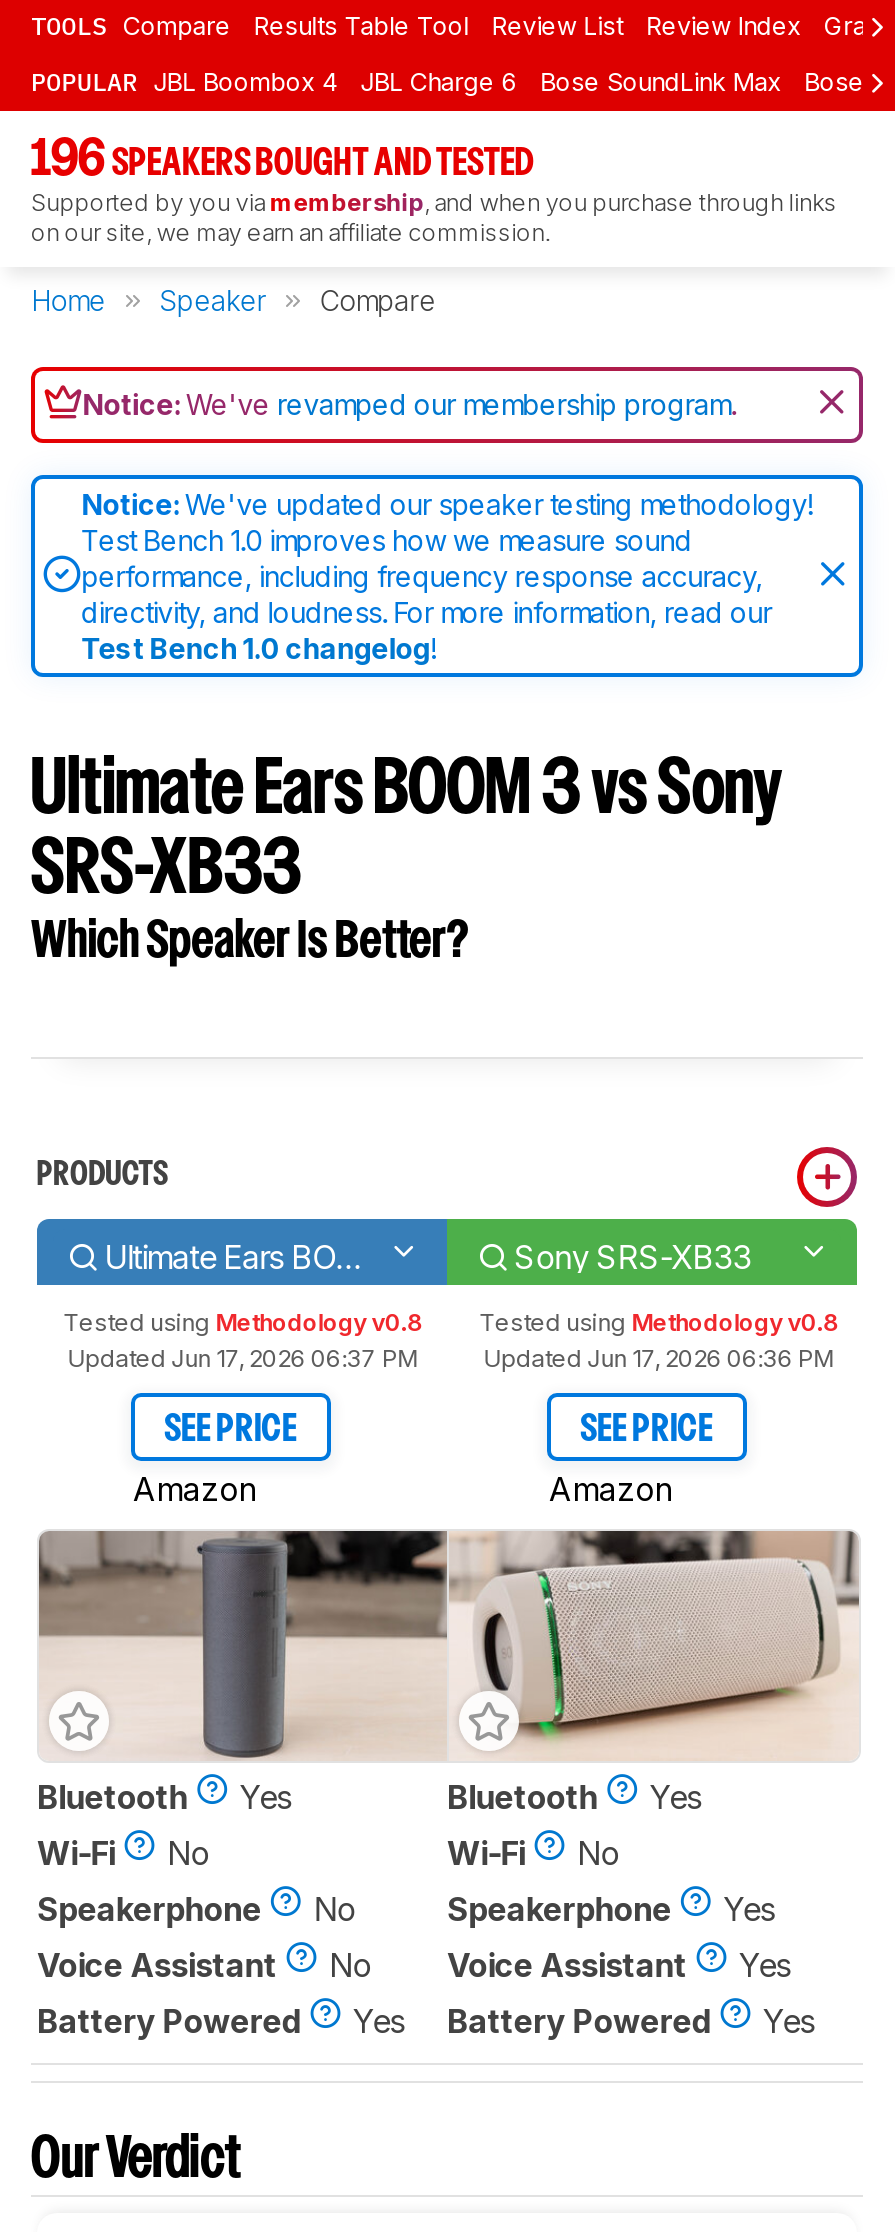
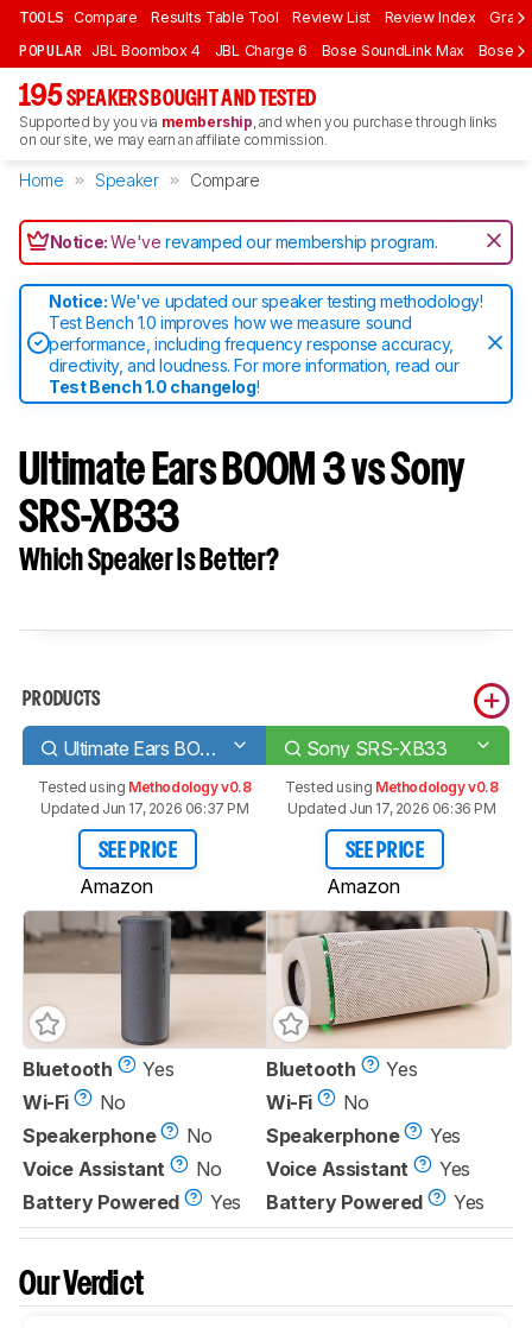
[31,139,534,183] 196 SPEAKERS BOUGHT AND TESTED -> [19,84,316,110] 195 SPEAKERS BOUGHT AND TESTED

